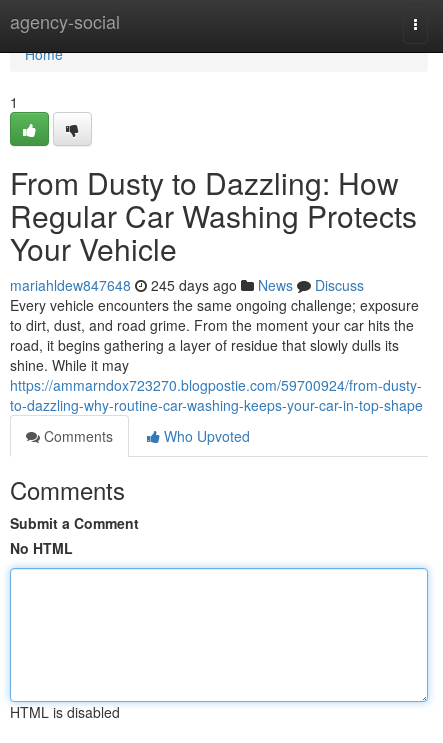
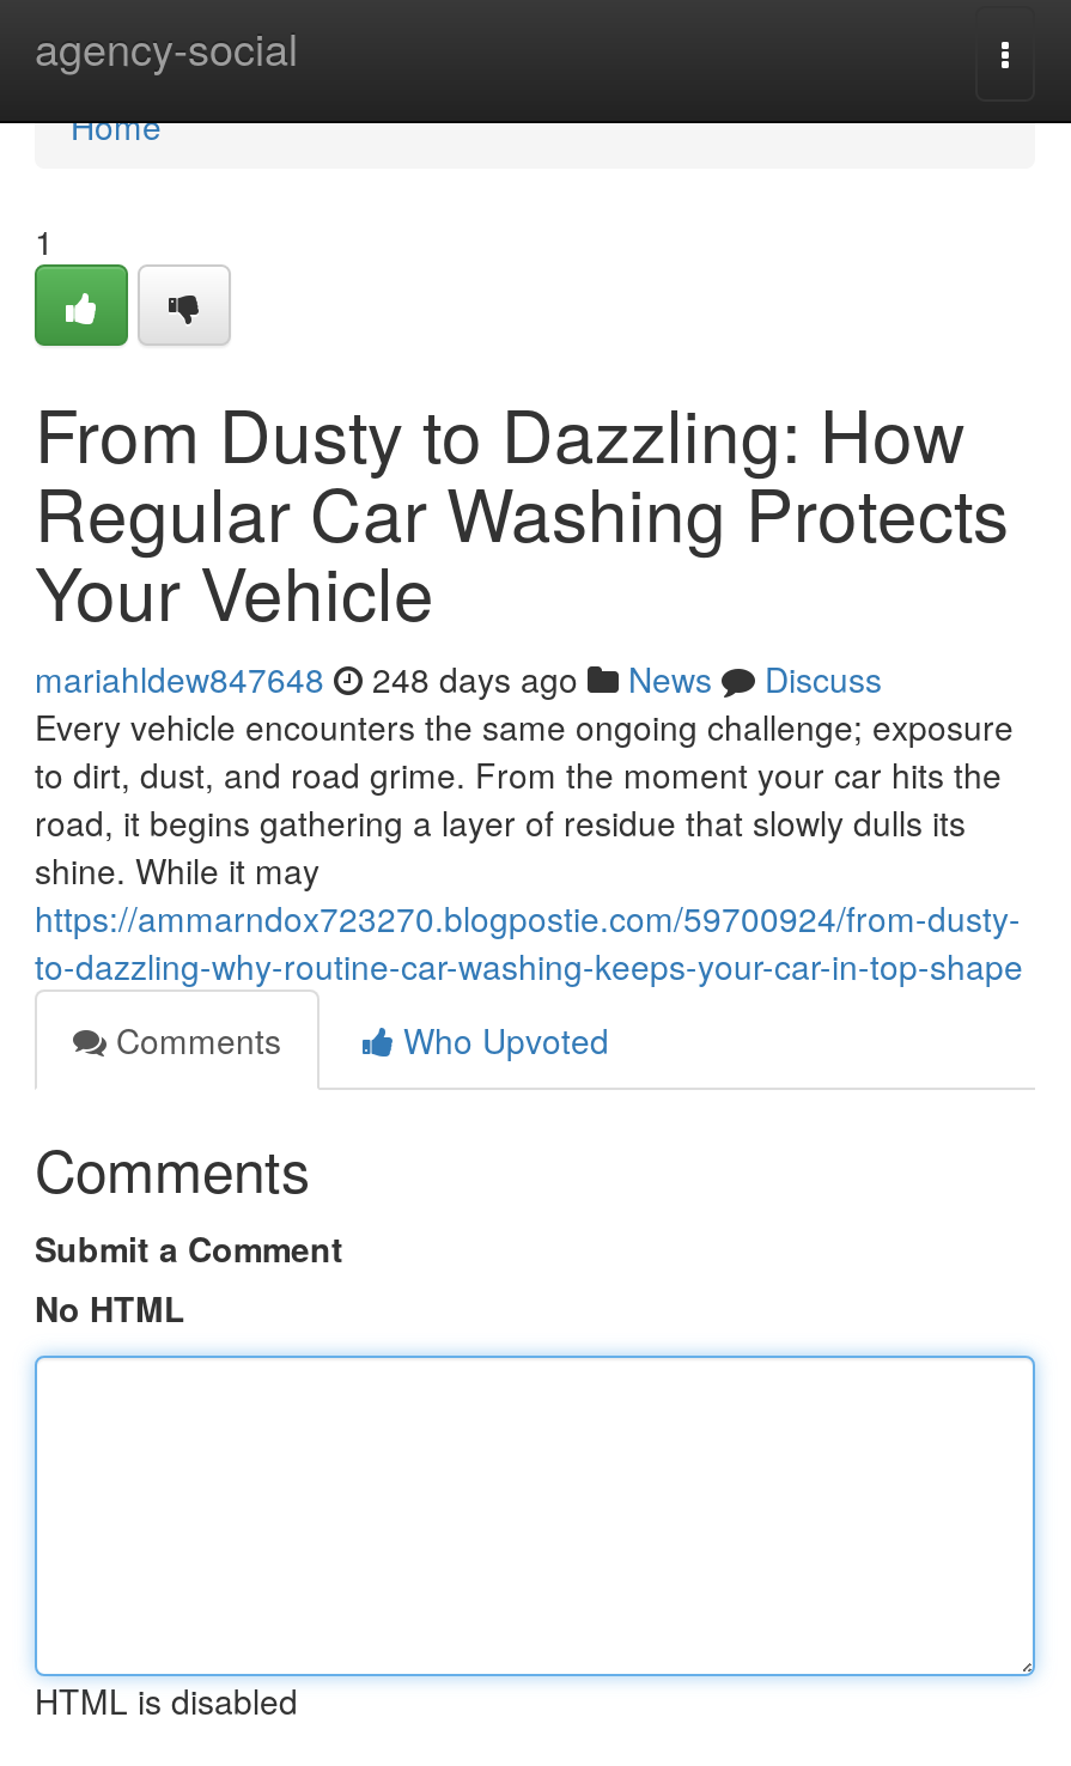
[10,275,364,295] mariahldew847648 245 days ago News Discuss -> [35,654,882,702] mariahldew847648 248 days ago News Discuss

